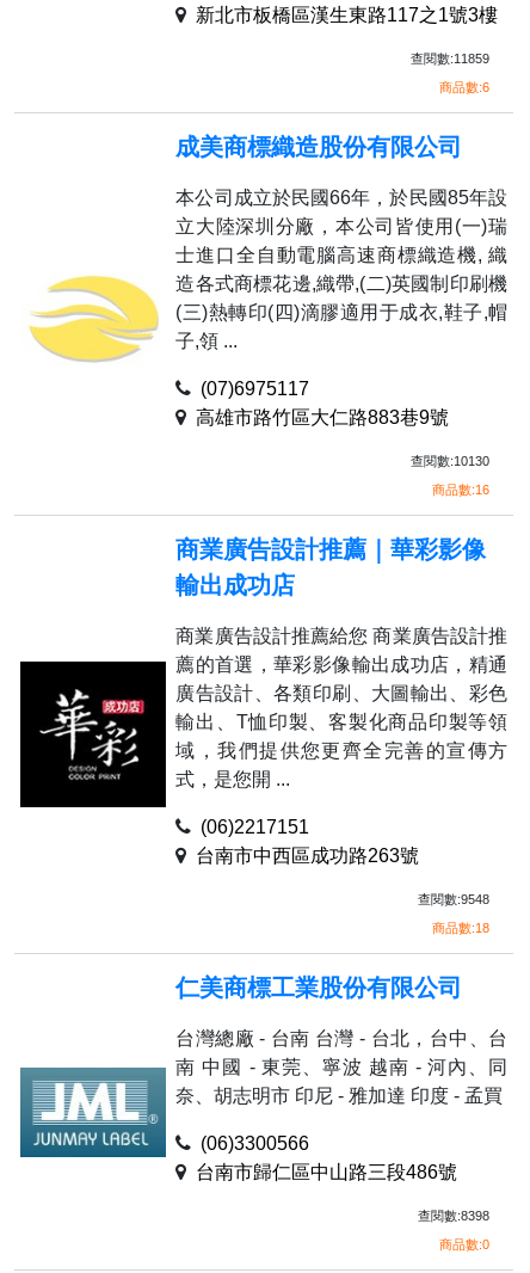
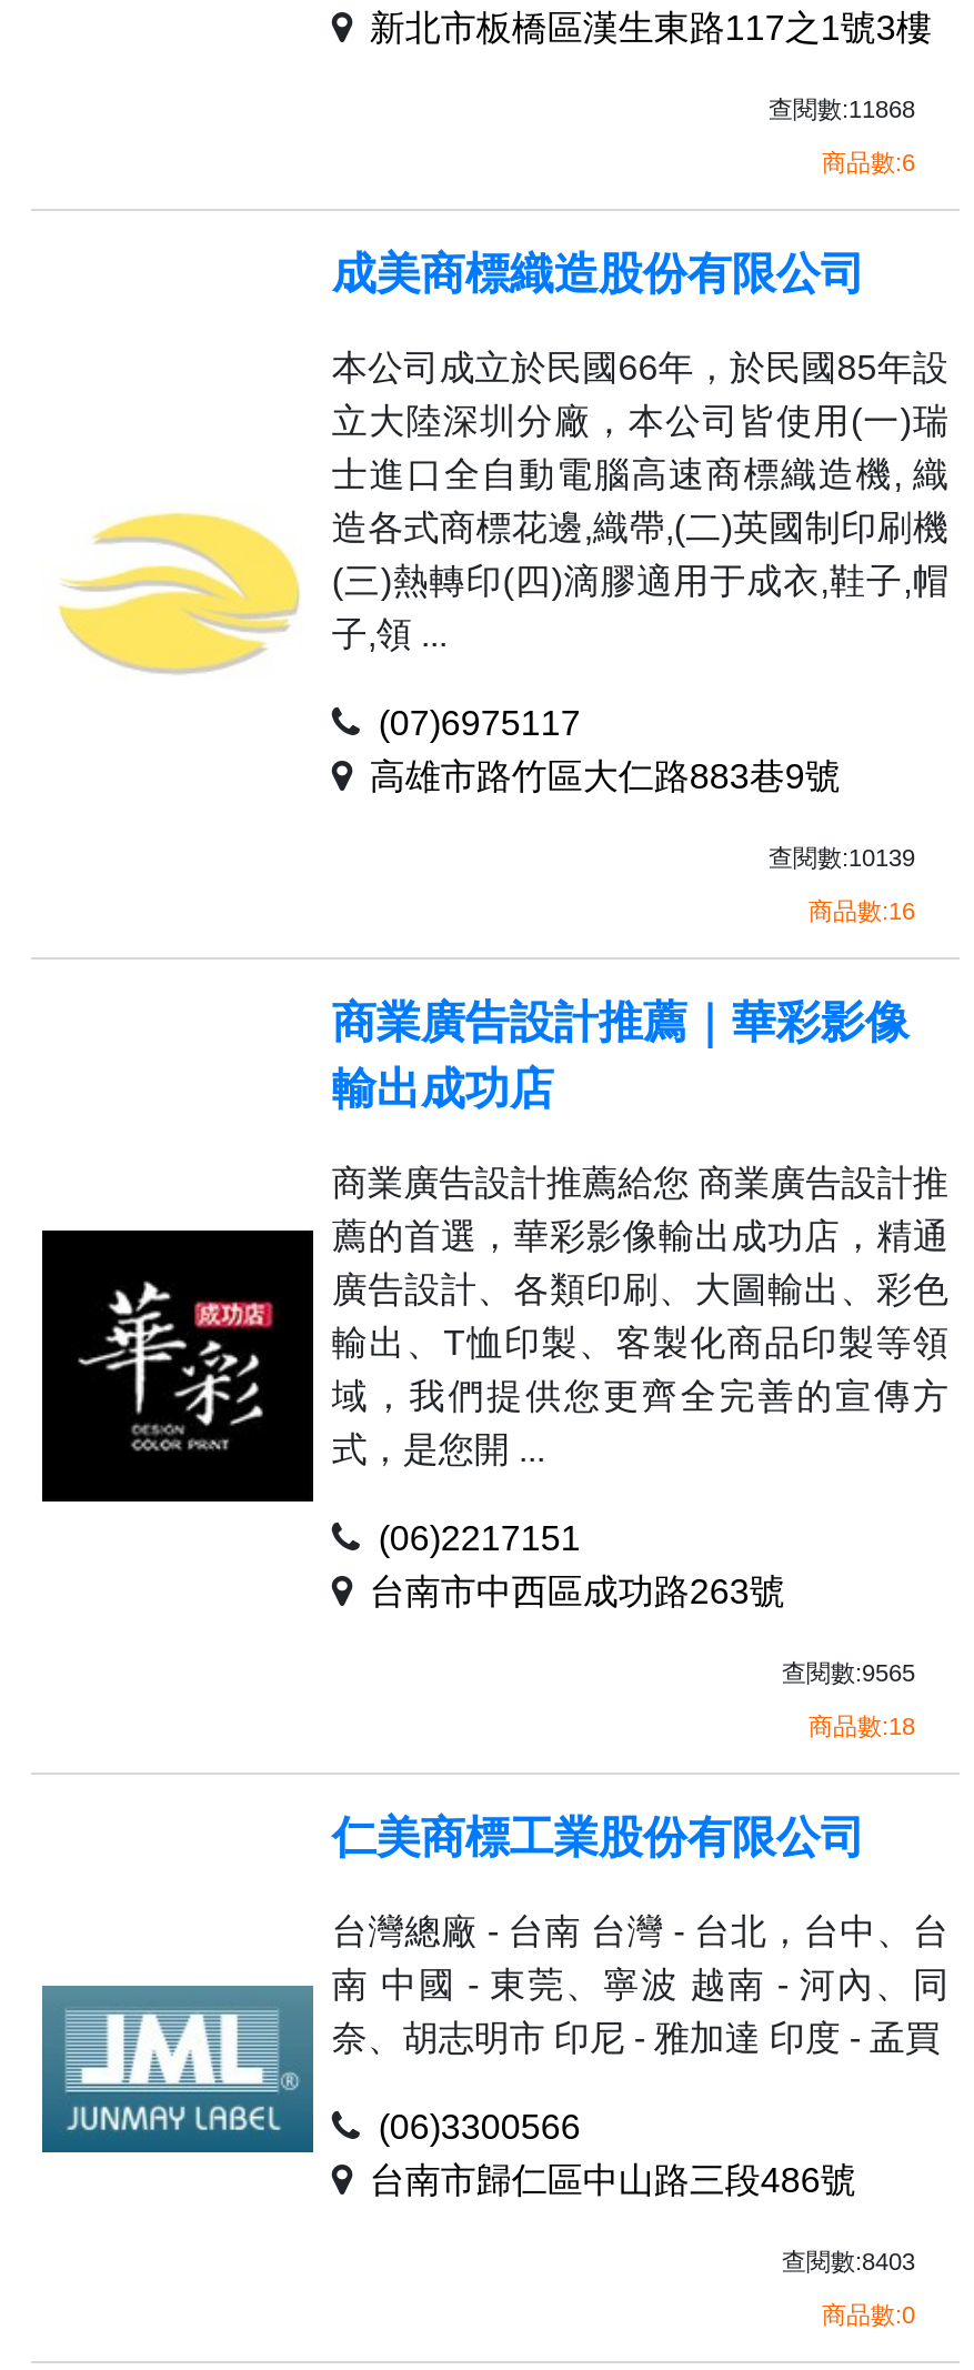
[411,52,489,66] 查閱數:11859 -> [769,96,915,123] 查閱數:11868
[411,454,489,468] 查閱數:10130 -> [769,844,915,871] 查閱數:10139
[418,892,489,907] 查閱數:9548 -> [782,1660,915,1686] 查閱數:9565
[418,1209,489,1223] 查閱數:8398 -> [782,2248,915,2275] 查閱數:8403

